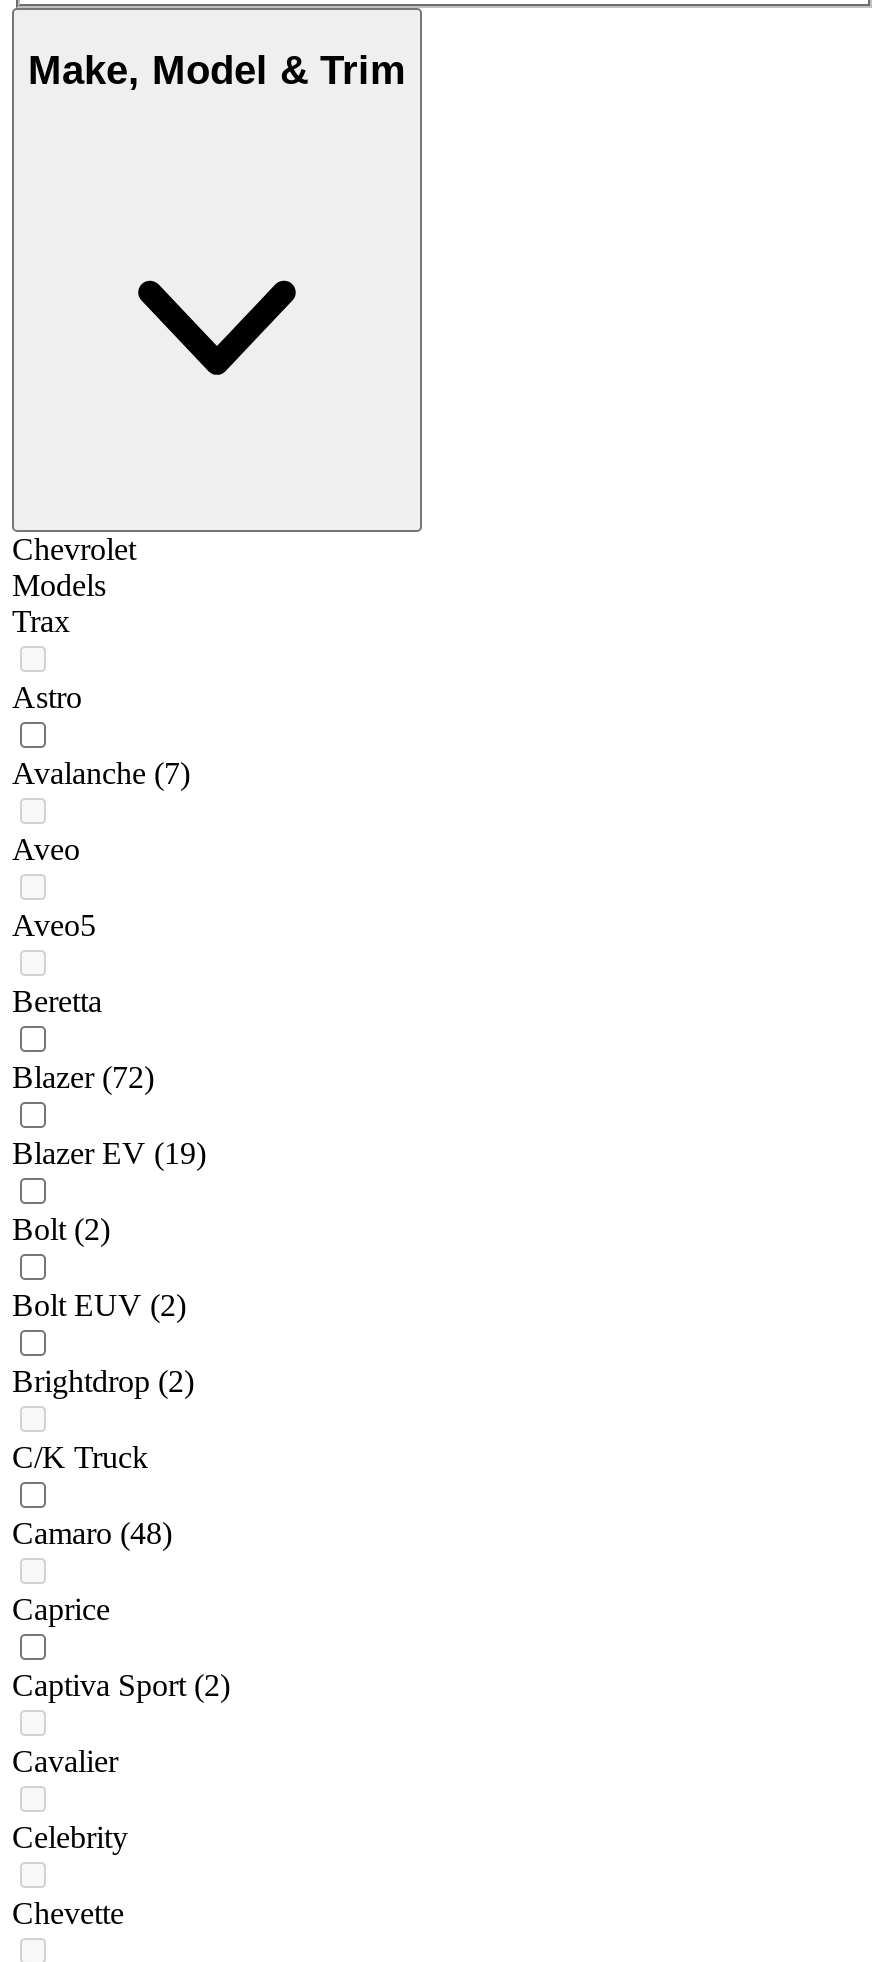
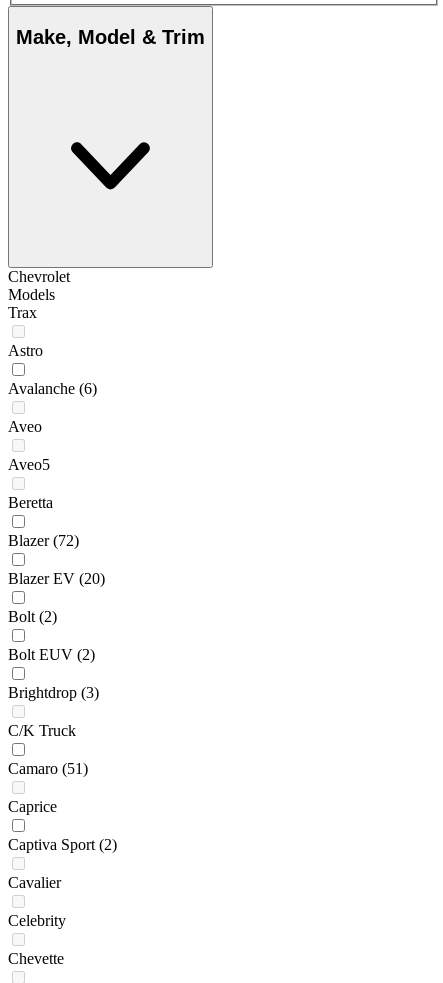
[12,757,190,791] Avalanche (7) -> [8,380,97,397] Avalanche (6)
[12,1137,206,1171] Blazer EV (19) -> [8,570,105,587] Blazer EV (20)
[12,1365,194,1399] Brightdrop (2) -> [8,684,99,701] Brightdrop (3)
[12,1517,172,1551] Camaro (48) -> [8,760,88,777] Camaro (51)

